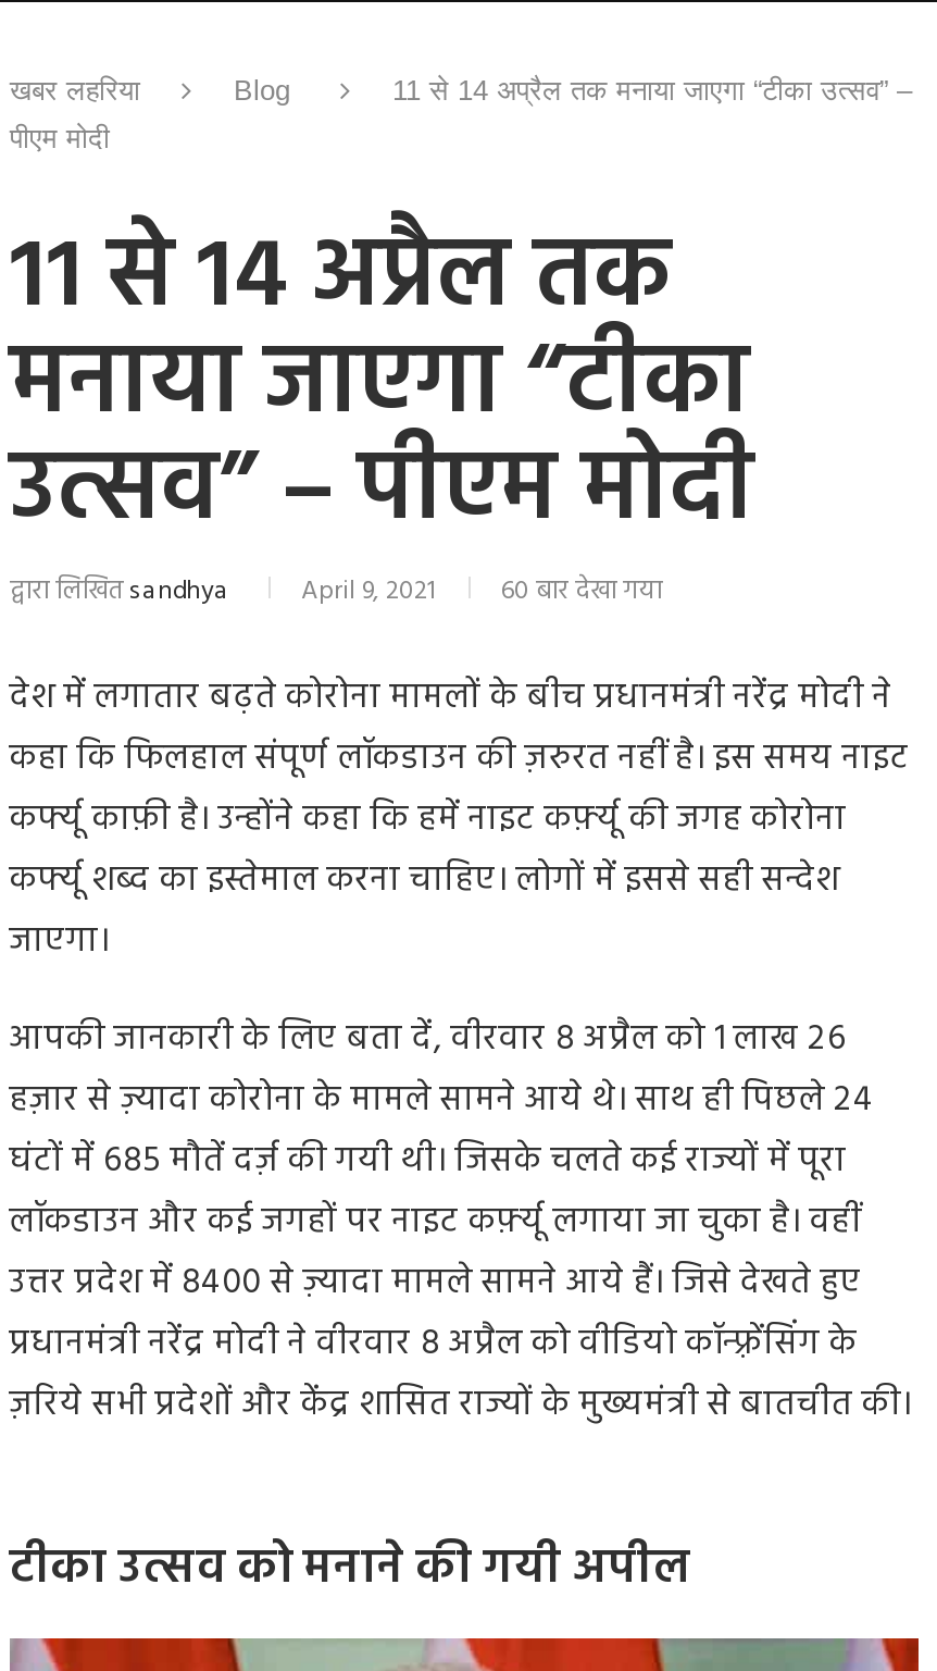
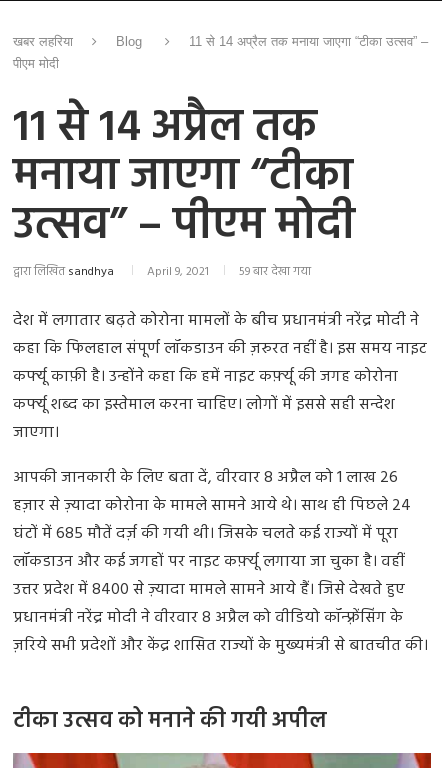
[10,570,662,614] द्वारा लिखितsandhya April 9, 2021 60 बार देखा गया -> [13,262,311,282] द्वारा लिखितsandhya April 9, 2021 59 बार देखा गया

